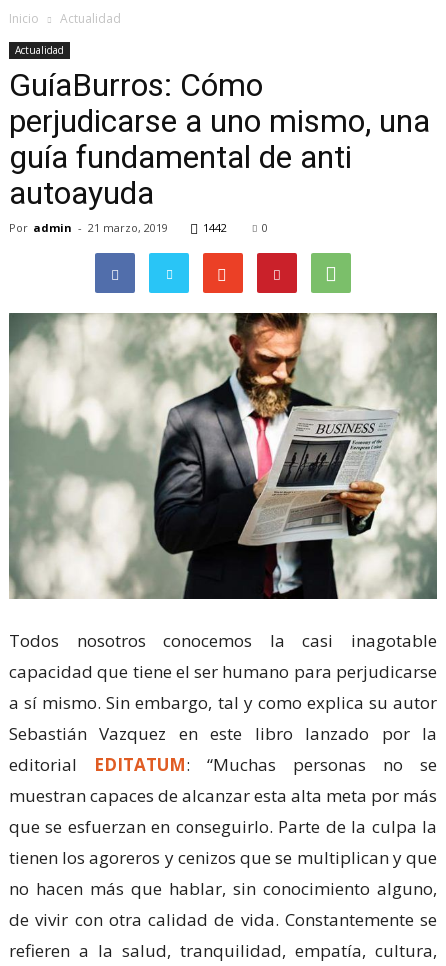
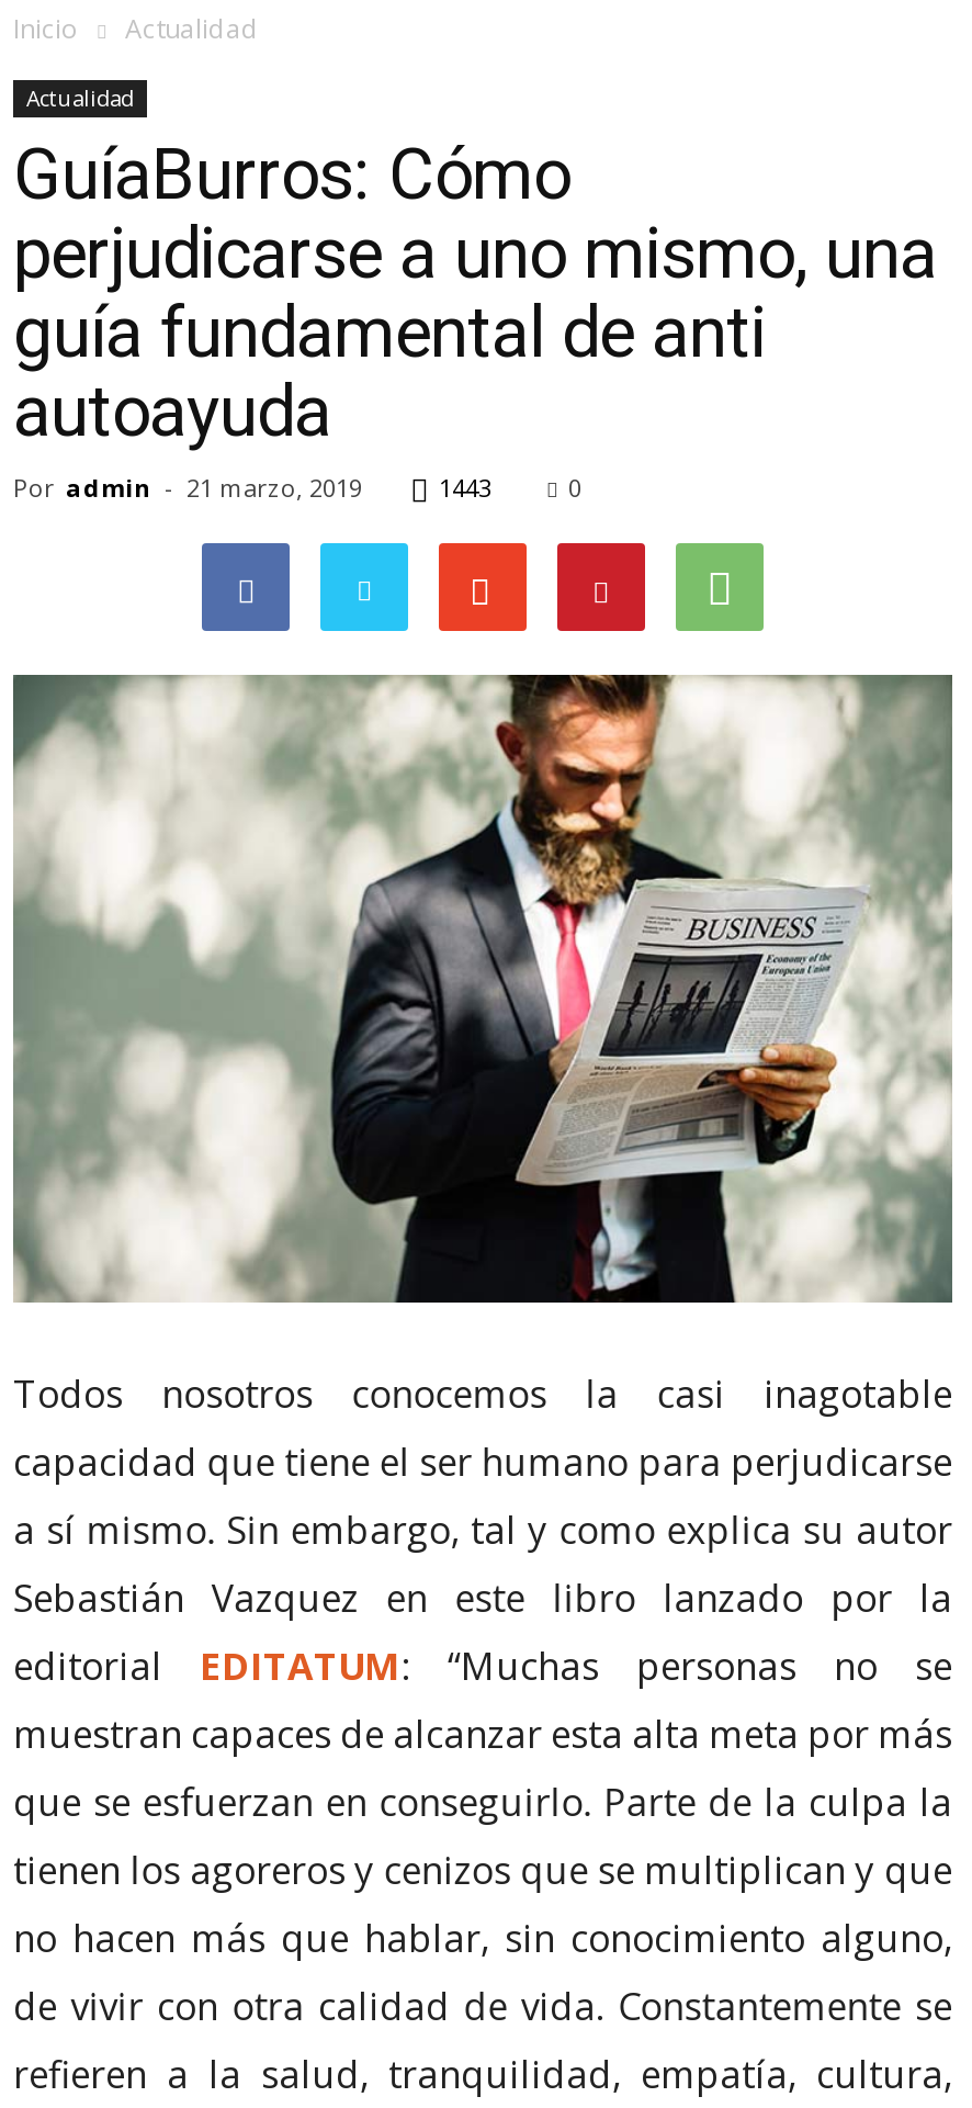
[203,220,227,235] 1442 -> [439,471,491,504] 1443

